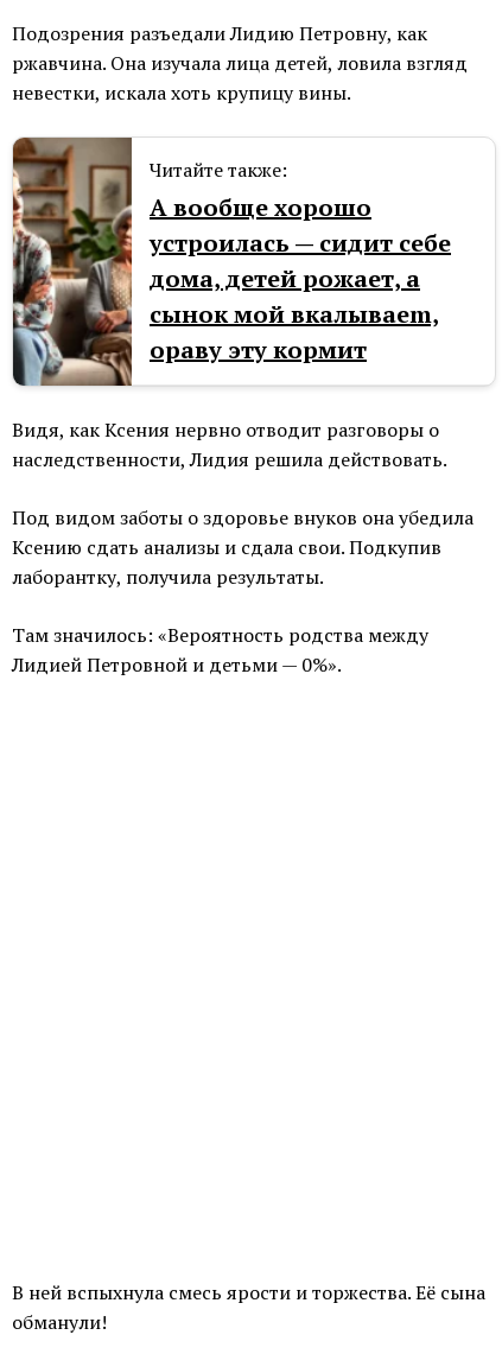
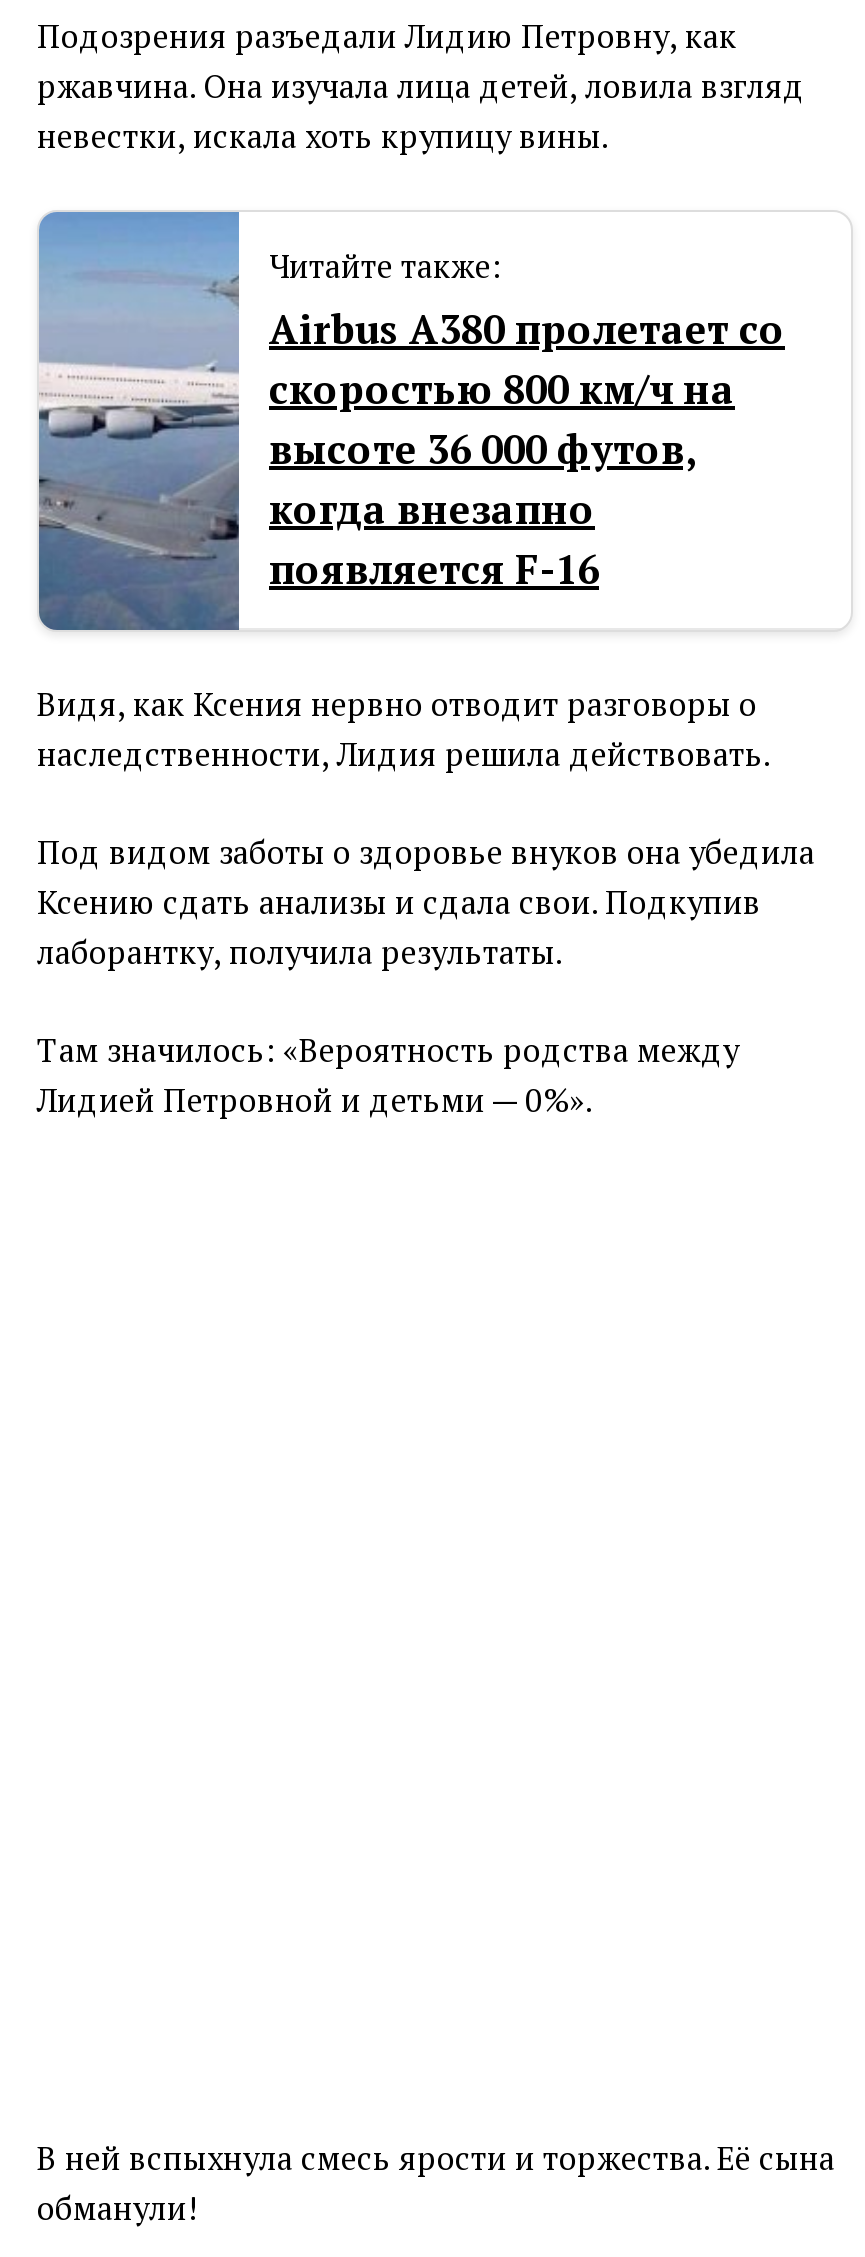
[12,136,451,387] [image] | А вообще хорошо | устроилась — сидит себе | дома, детей рожает, а | сынок мой вкалываеm, | ораву эту кормит -> [37,210,785,632] [image] | Airbus А380 пролетает со | скоростью 800 км/ч на | высоте 36 000 футов, | когда внезапно | появляется F-16

